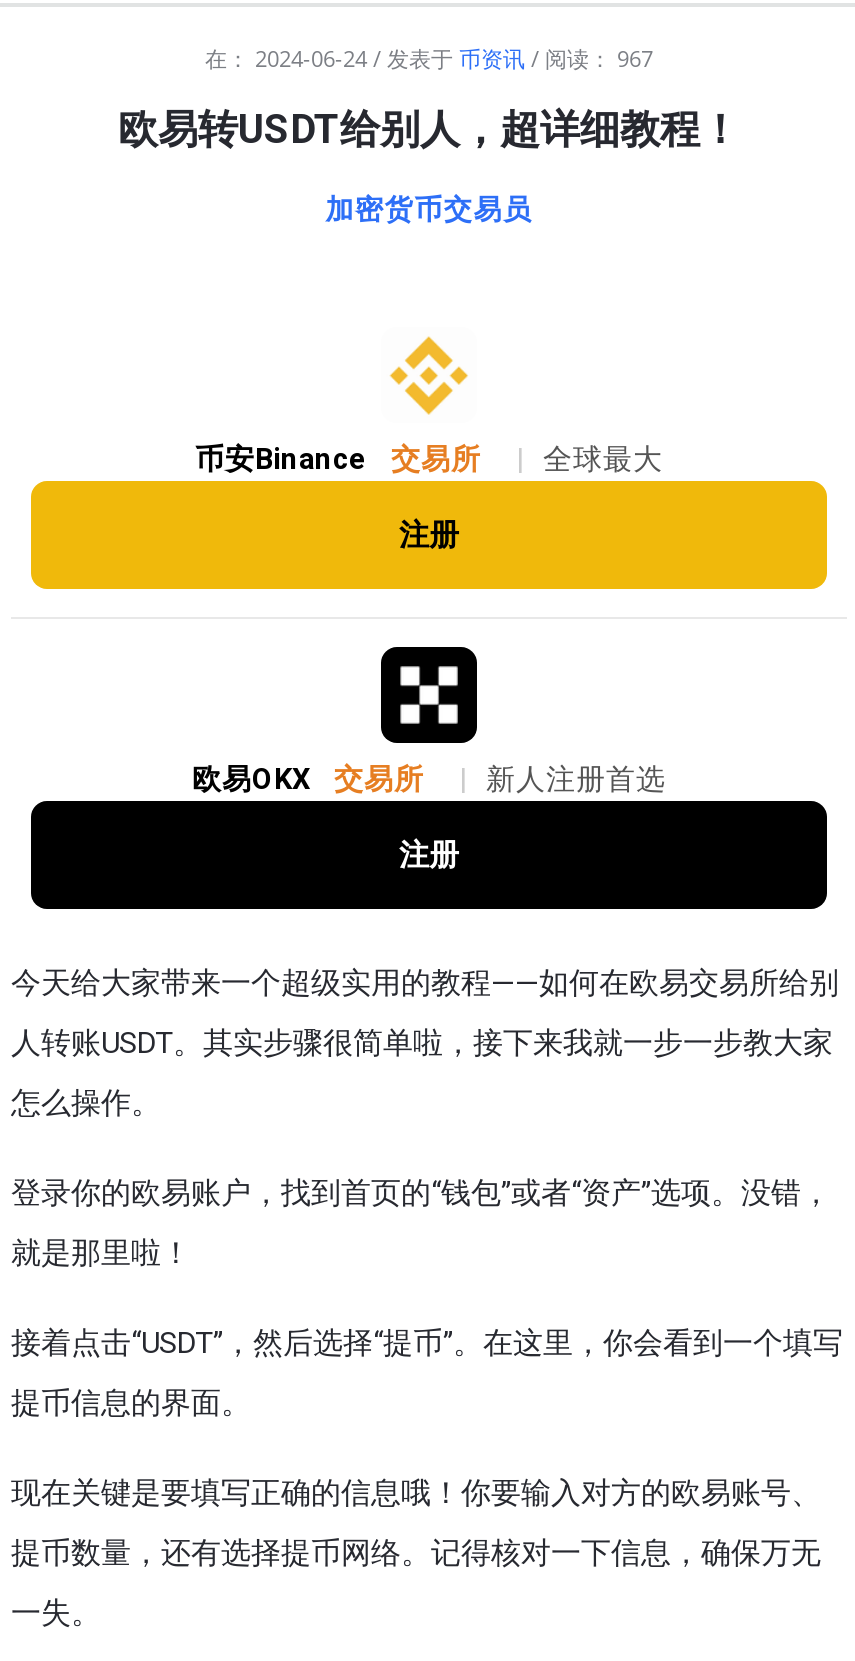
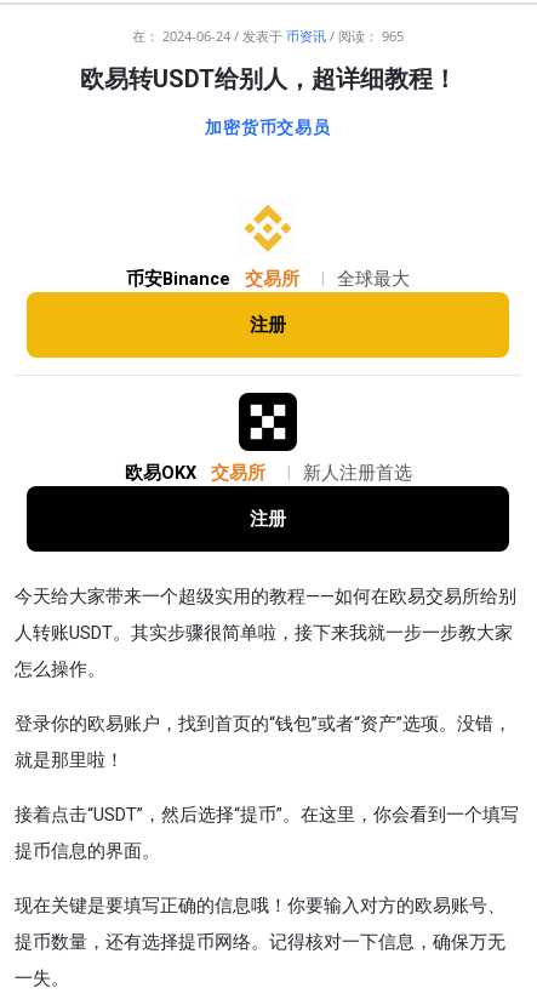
[205,43,653,73] 在： 2024-06-24 发表于币资讯 阅读： 967 -> [132,27,404,45] 在： 2024-06-24 发表于币资讯 阅读： 965

